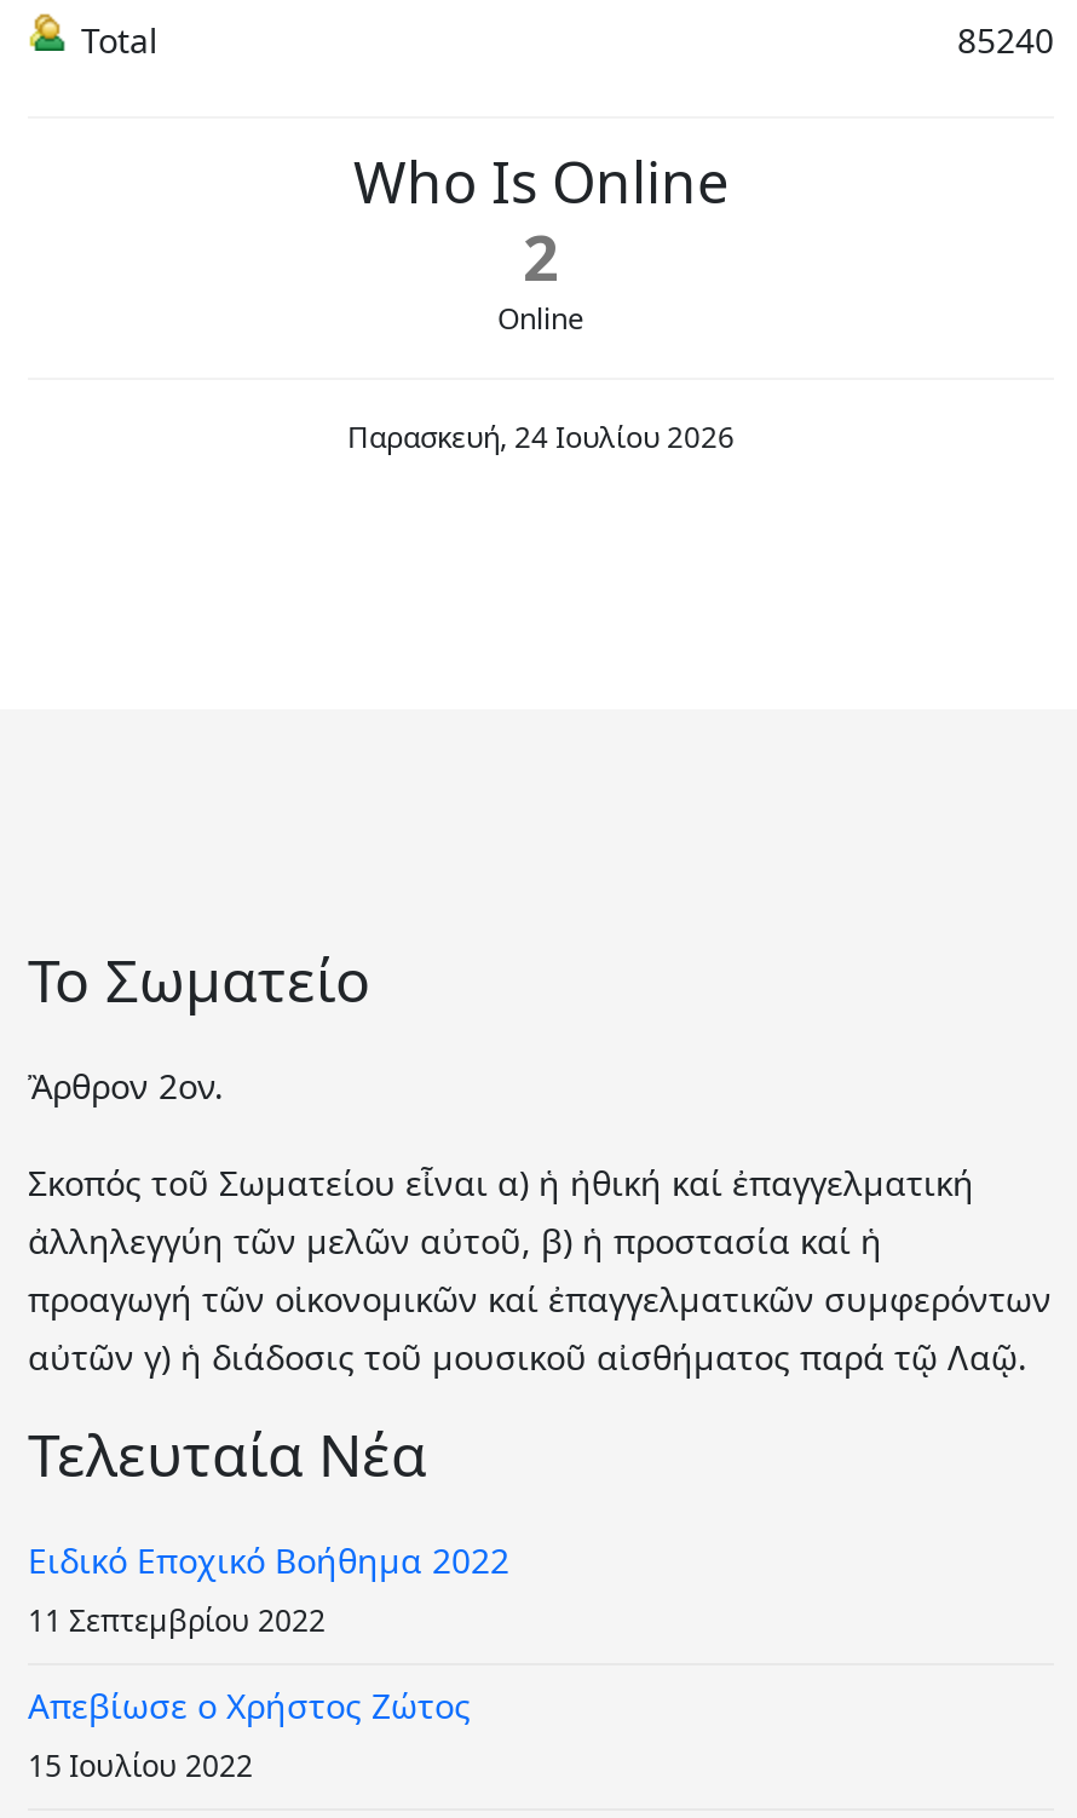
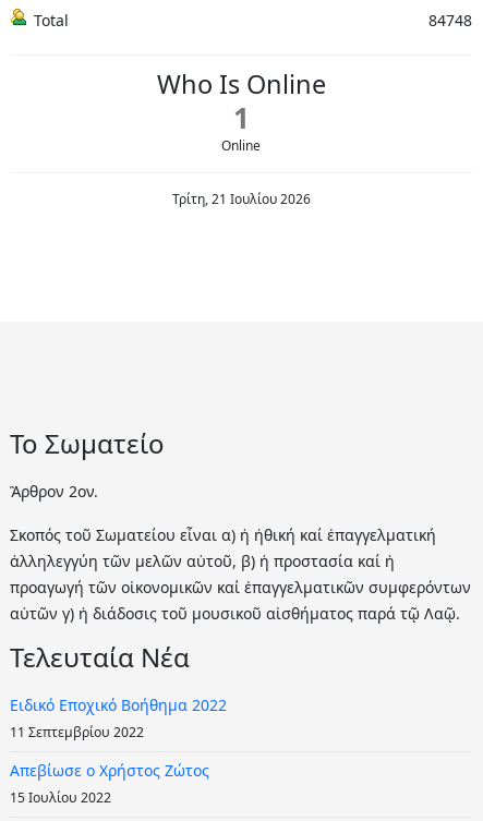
[957,17,1054,63] 85240 -> [428,10,472,31] 84748
[523,213,559,300] 2 -> [233,98,249,137] 1
[347,416,735,458] Παρασκευή, 24 Ιουλίου 2026 -> [172,190,310,208] Τρίτη, 21 Ιουλίου 2026

